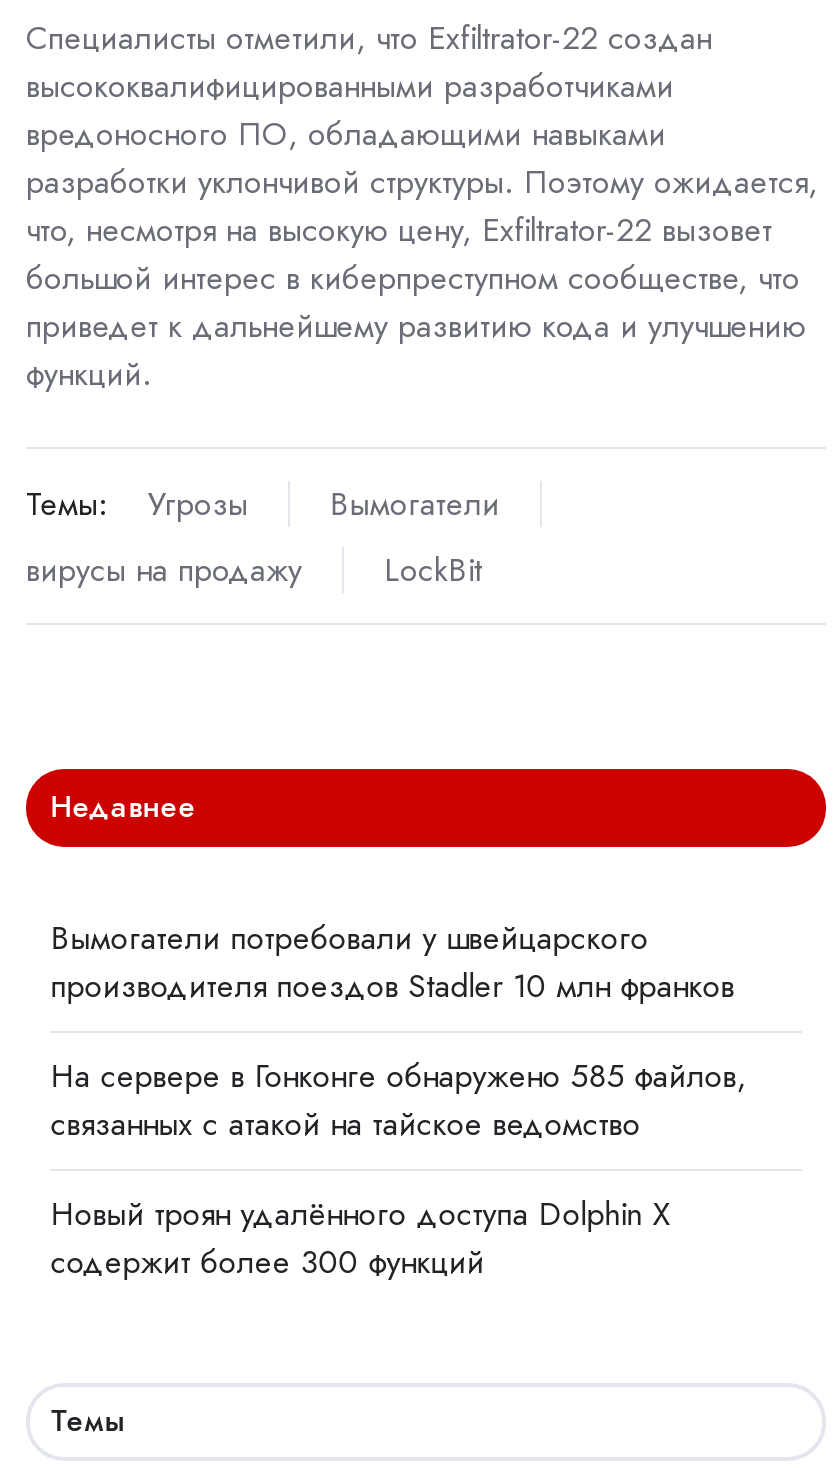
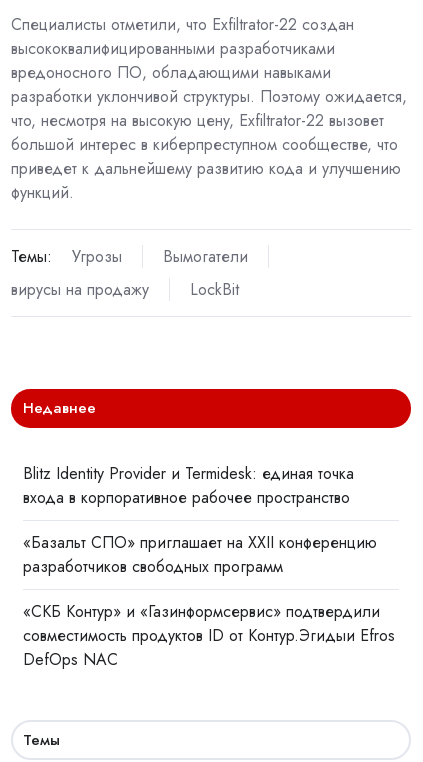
[50,915,734,1009] Вымогатели потребовали у швейцарского | производителя поездов Stadler 10 млн франков -> [23,462,354,509] Blitz Identity Provider и Termidesk: единая точка | входа в корпоративное рабочее пространство
[50,1054,746,1148] На сервере в Гонконге обнаружено 585 файлов, | связанных с атакой на тайское ведомство -> [23,531,377,578] «Базальт СПО» приглашает на XXII конференцию | разработчиков свободных программ
[50,1192,670,1286] Новый троян удалённого доступа Dolphin X | содержит более 300 функций -> [23,600,395,671] «СКБ Контур» и «Газинформсервис» подтвердили | совместимость продуктов ID от Контур.Эгидыи Efros | DefOps NAC

